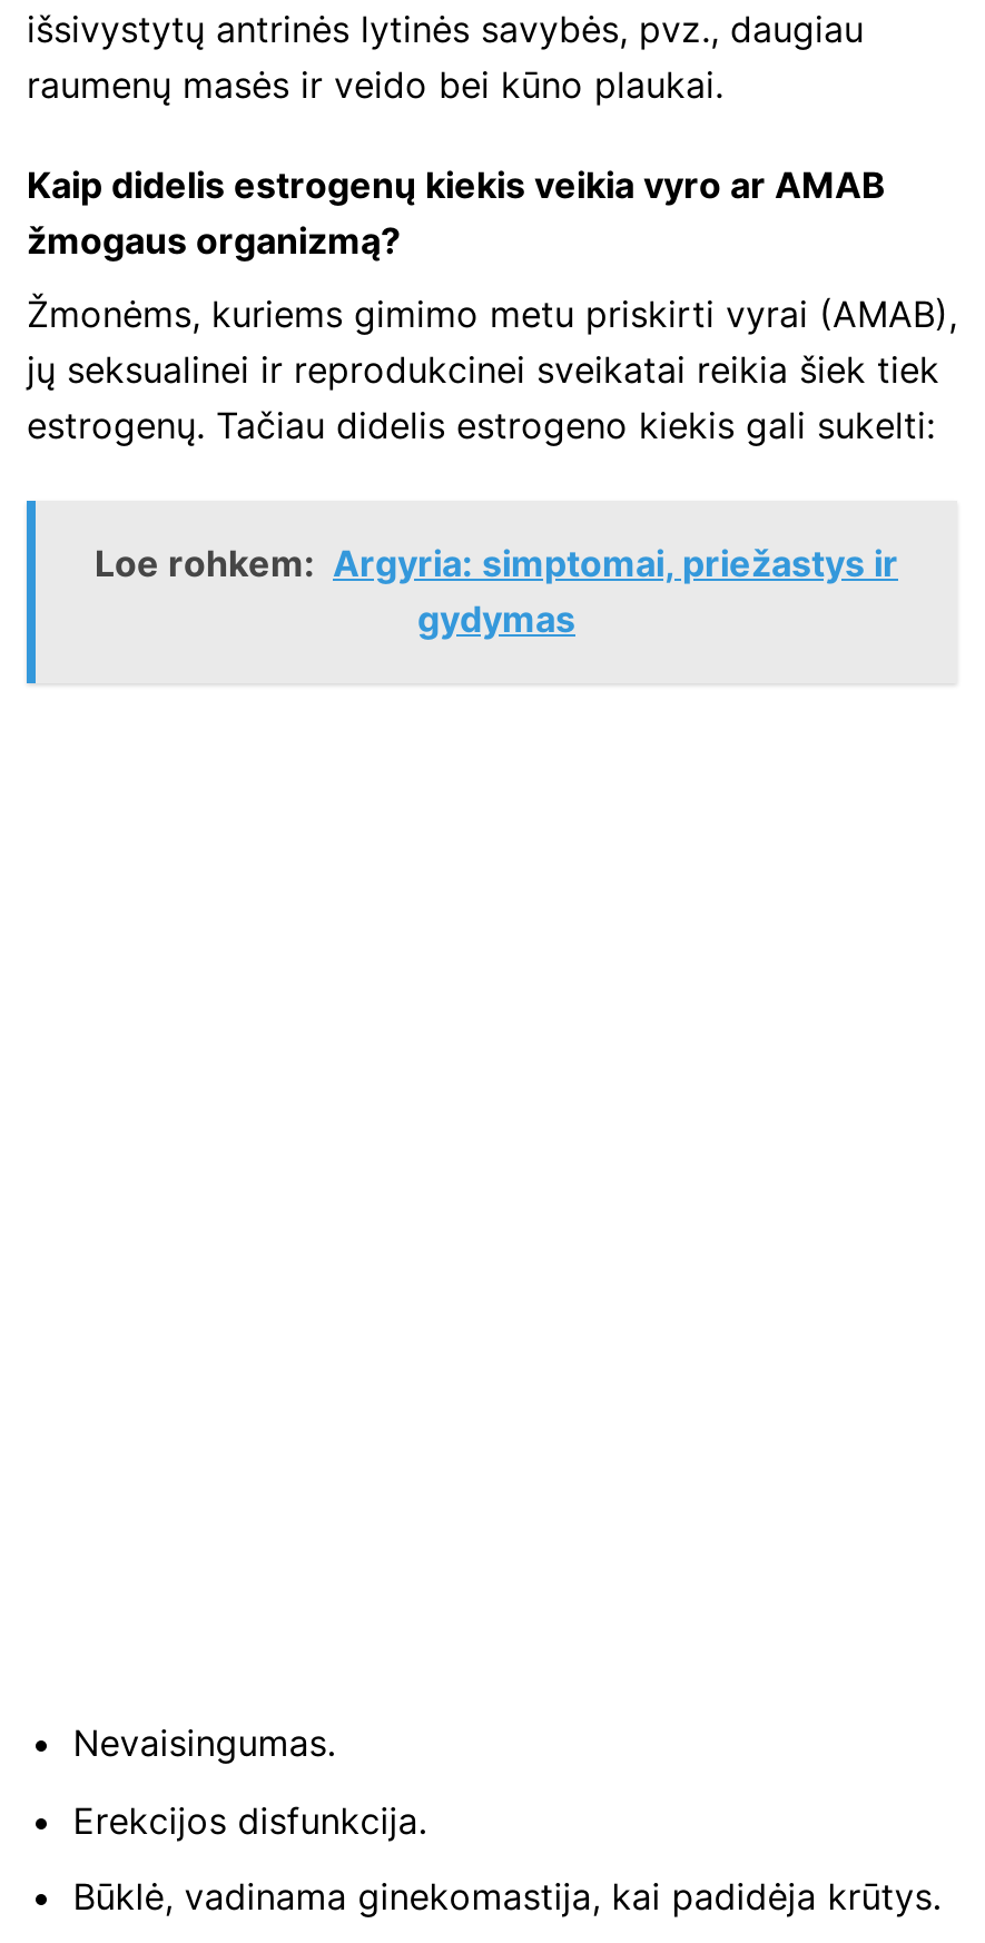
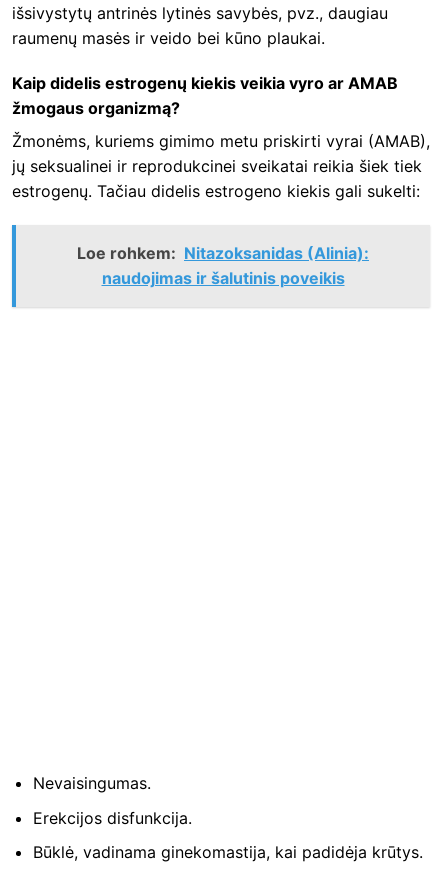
[95,541,898,641] Loe rohkem: Argyria: simptomai, priežastys ir | gydymas -> [77,243,369,288] Loe rohkem: Nitazoksanidas (Alinia): | naudojimas ir šalutinis poveikis

